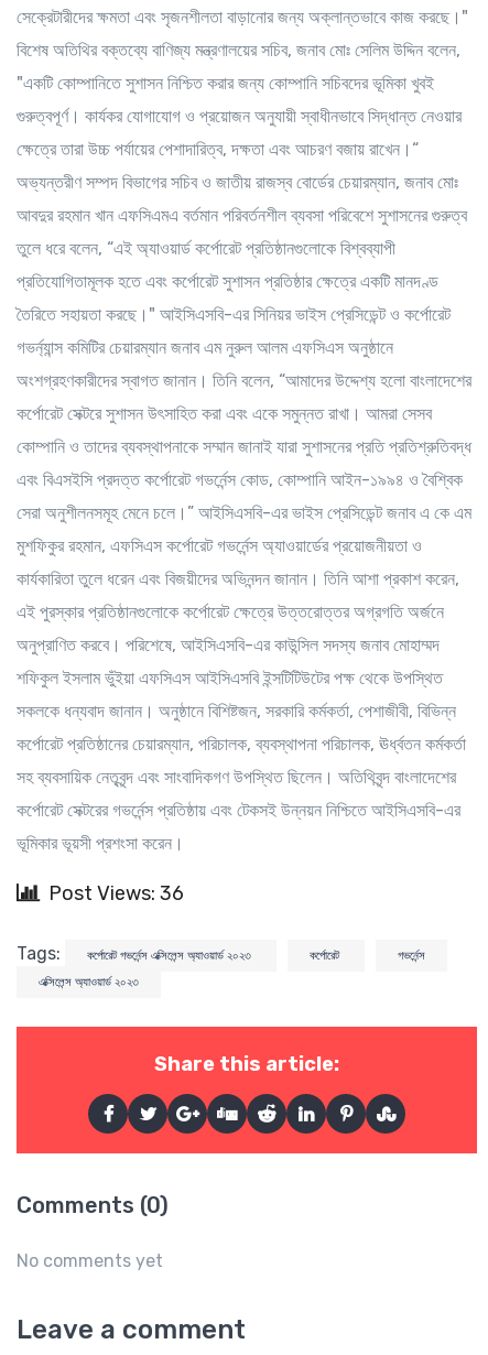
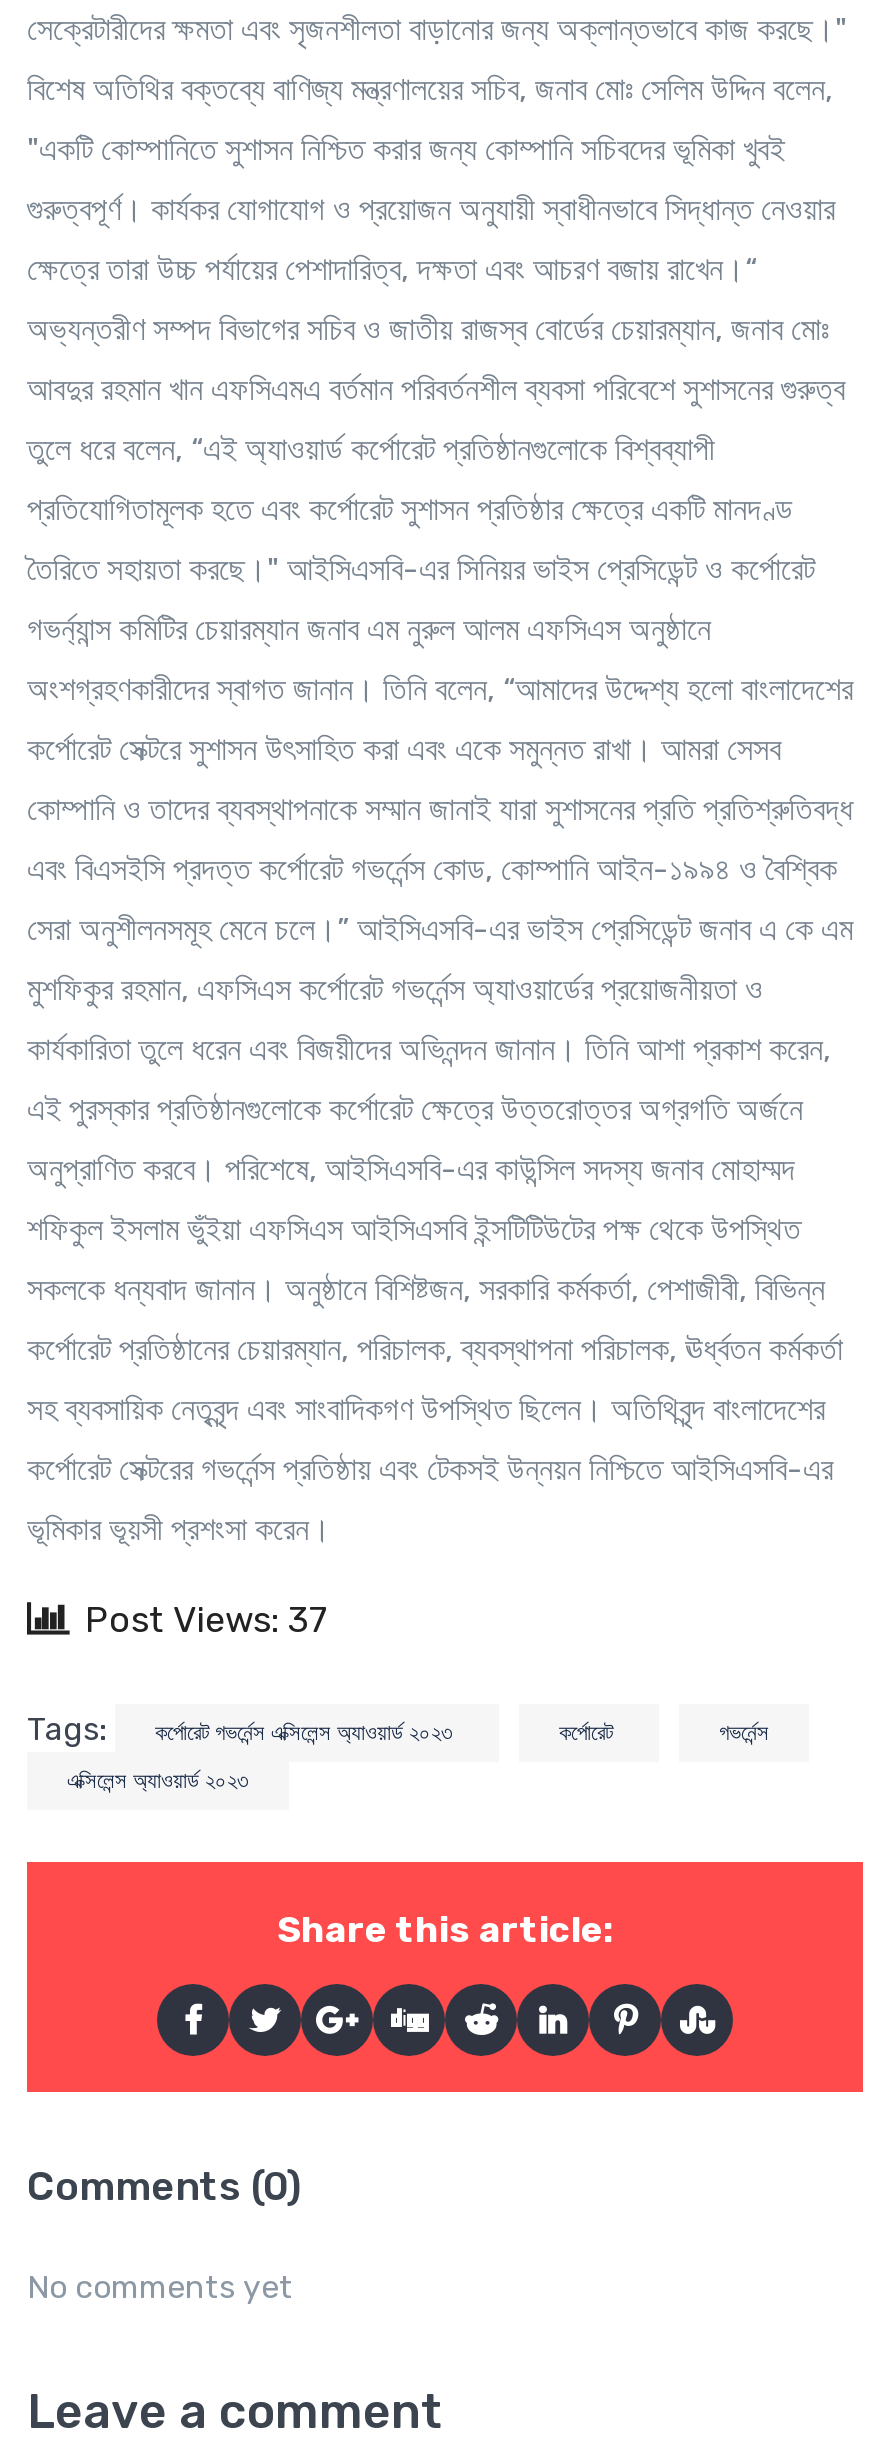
[48,881,184,906] Post Views: 36 -> [85,1598,329,1642] Post Views: 37

